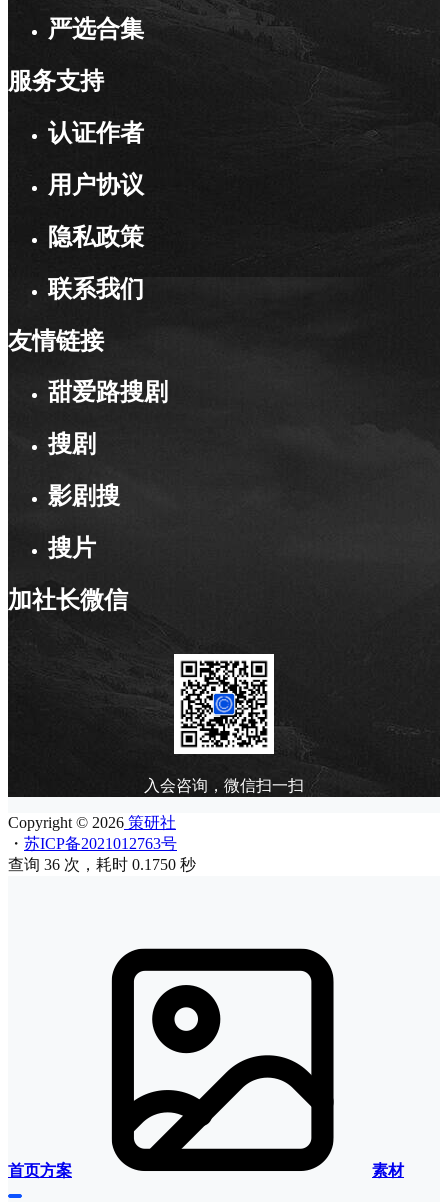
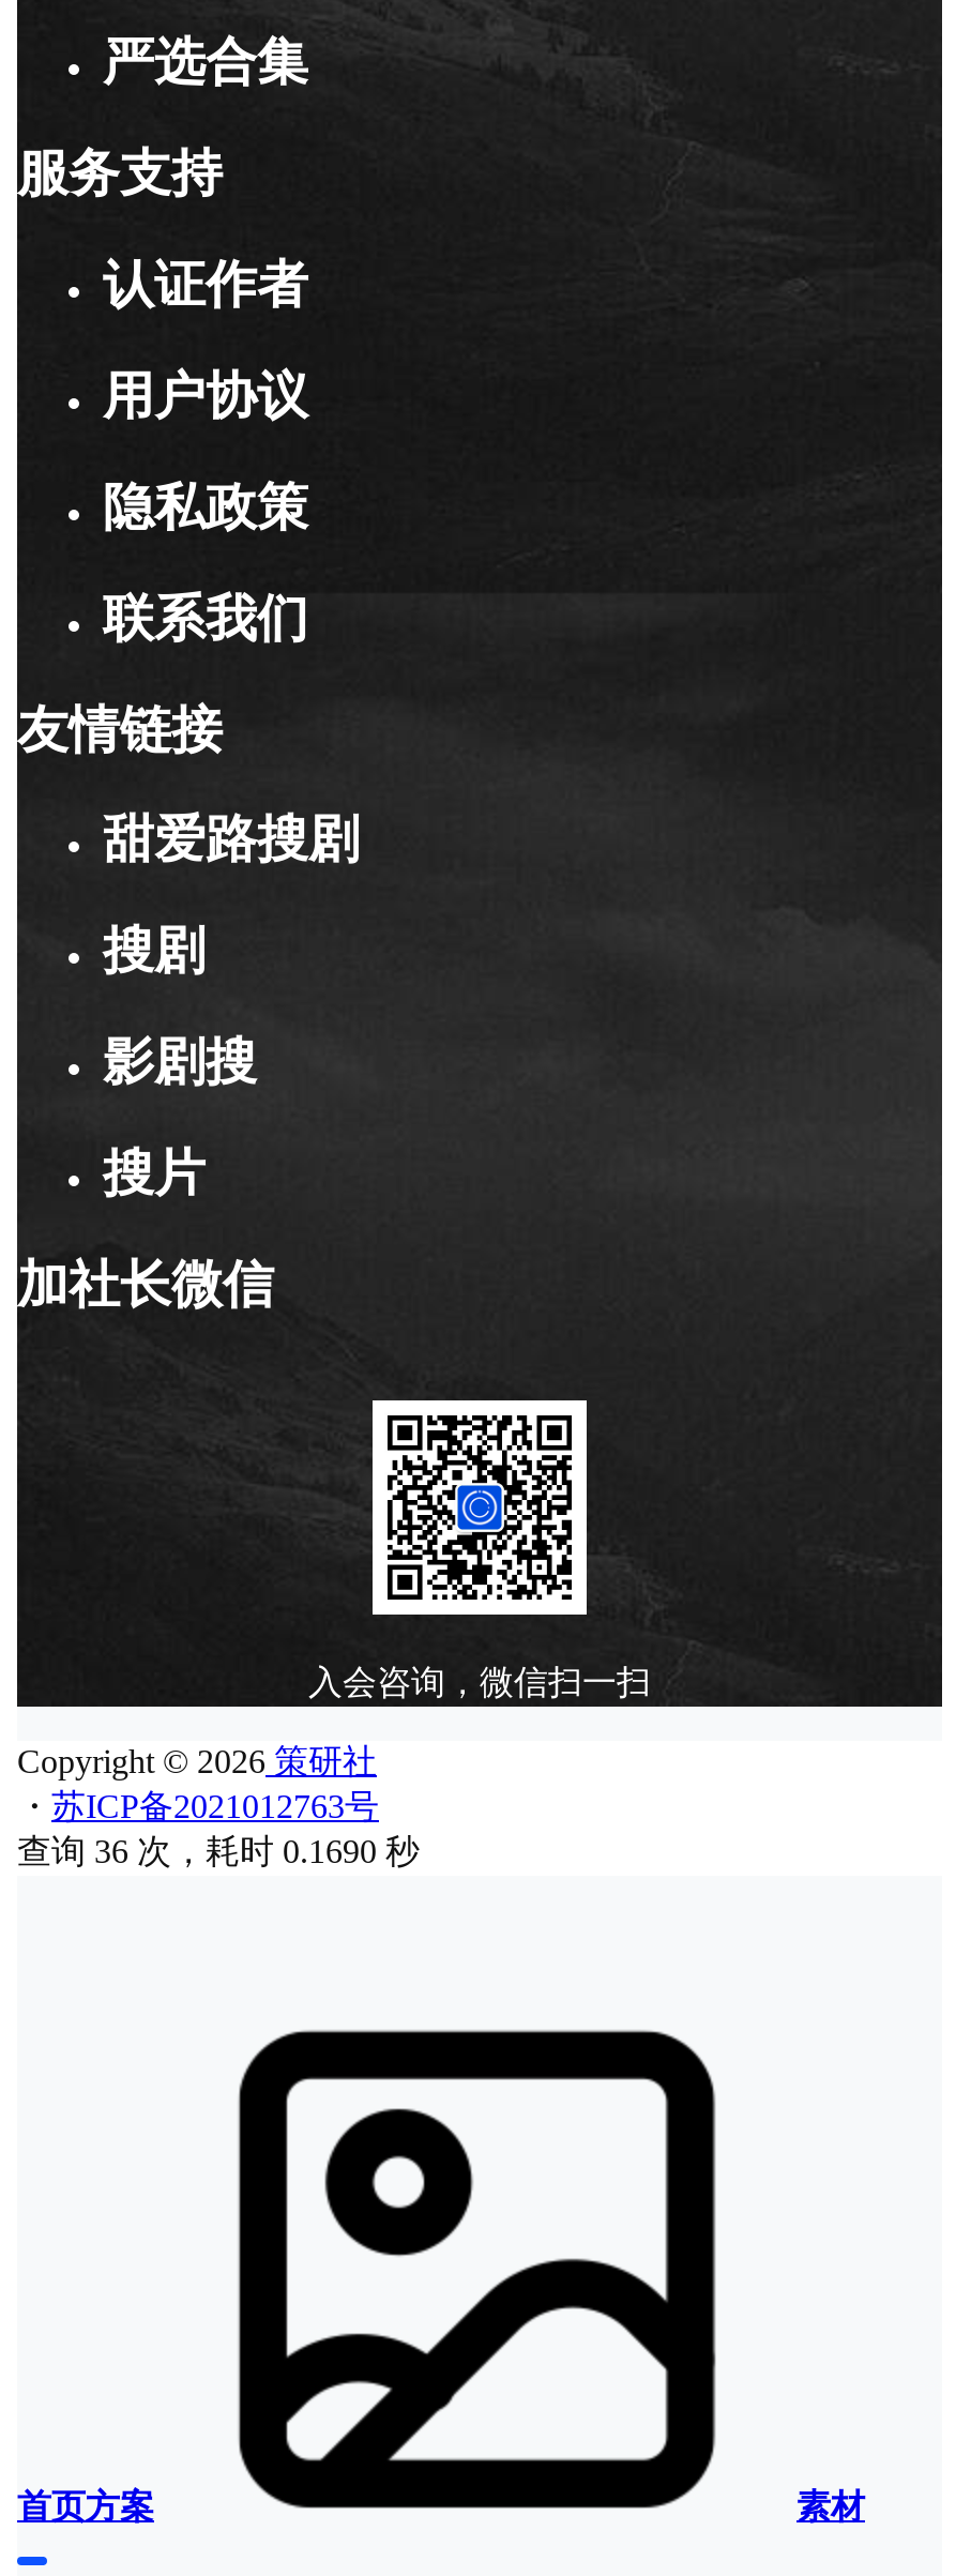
[8,856,196,873] 查询 36 次，耗时 0.1750 秒 -> [17,1833,420,1869] 查询 36 次，耗时 0.1690 秒

